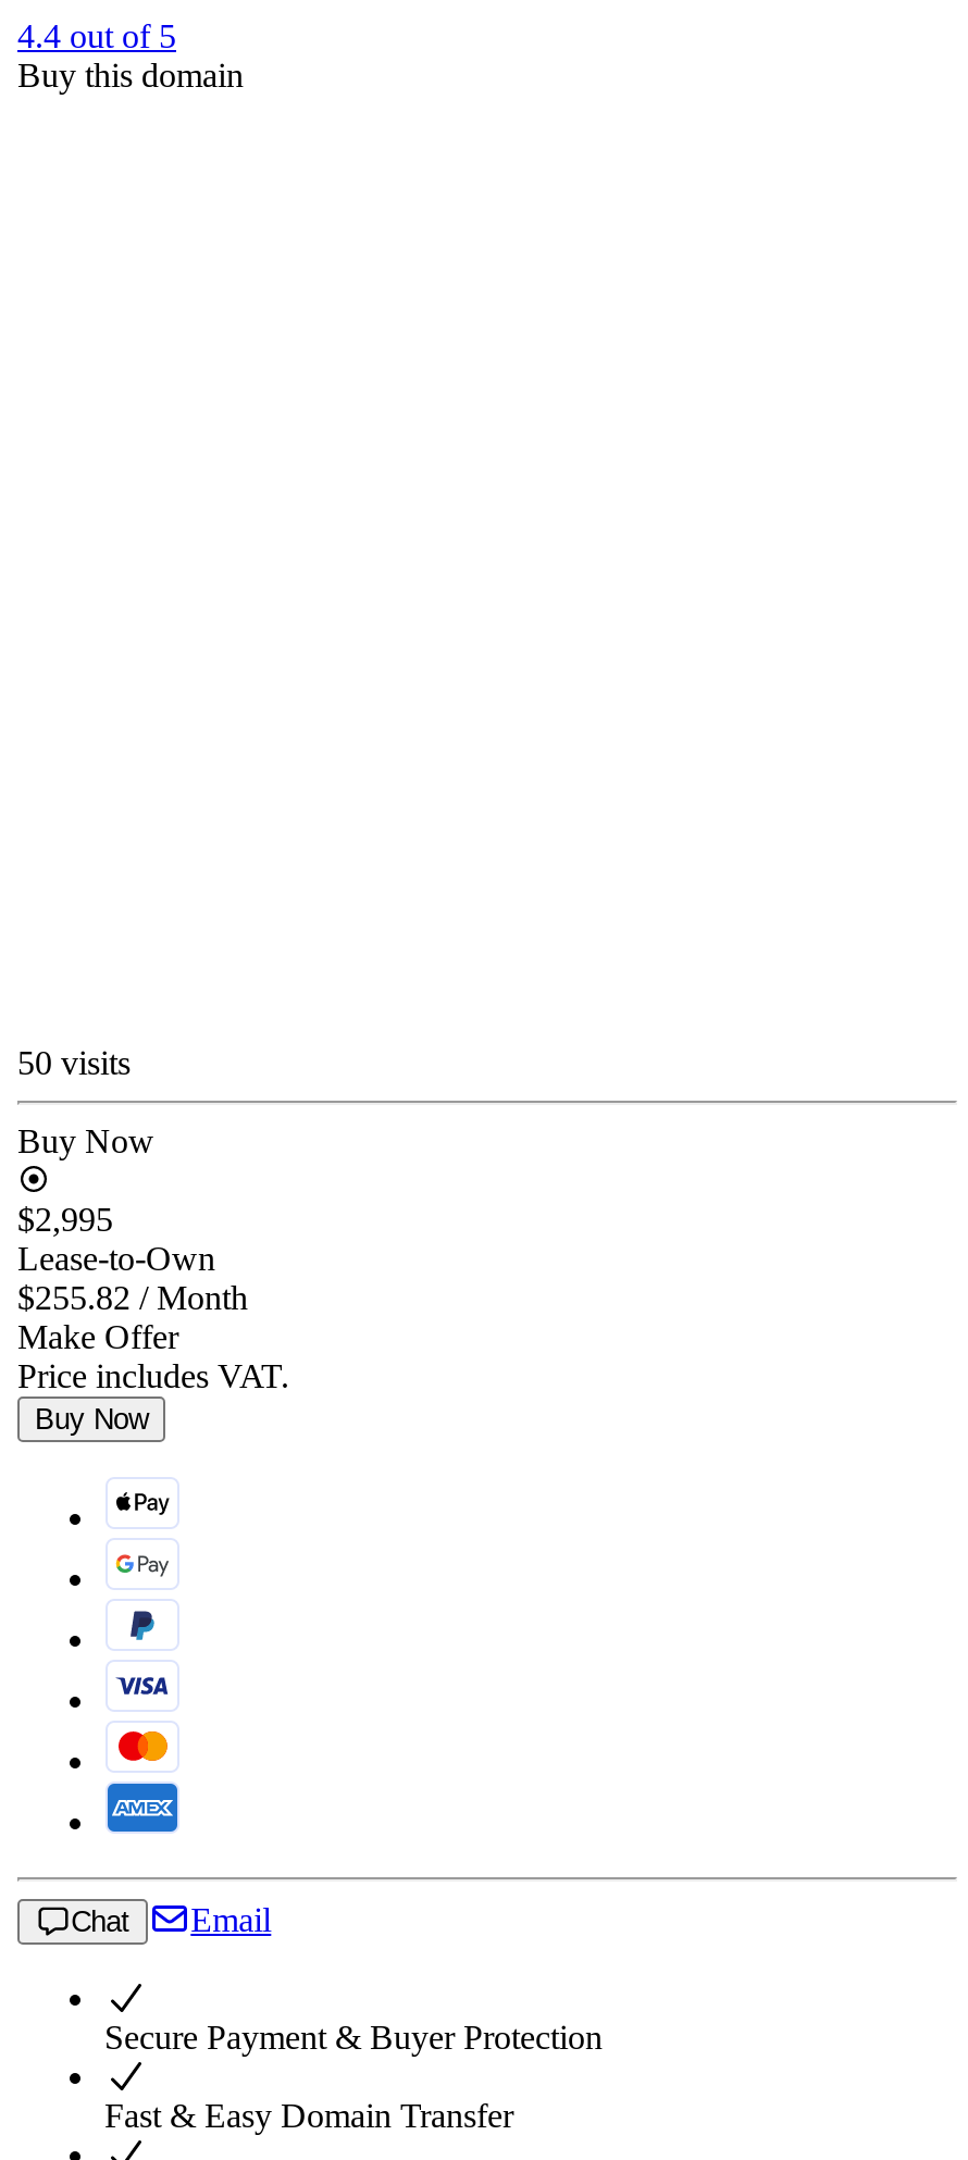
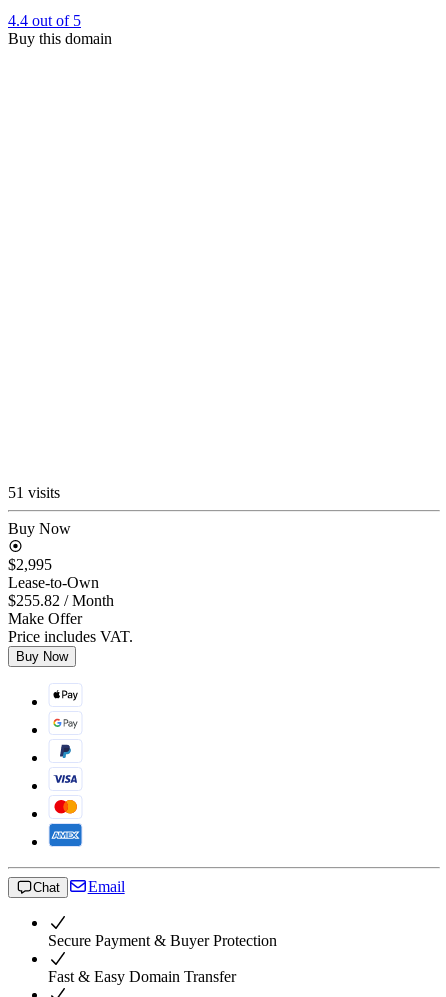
[17,1043,131,1080] 50 visits -> [8,484,60,501] 51 visits

